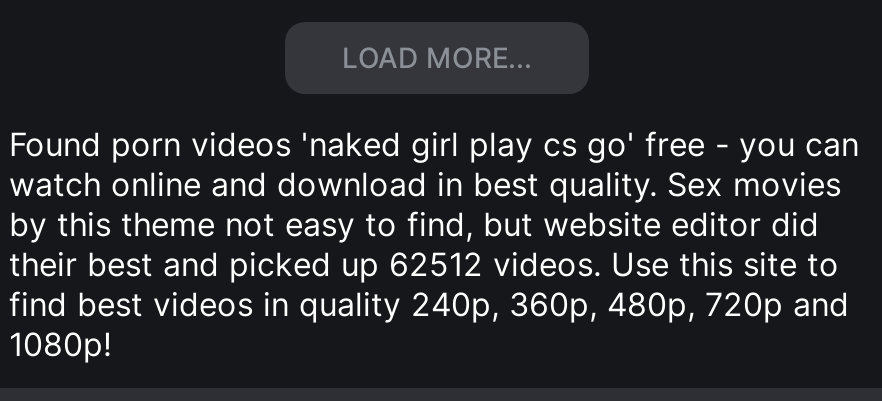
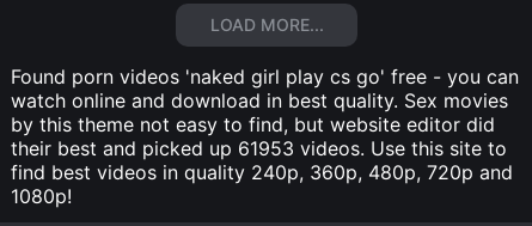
[9,244,839,284] their best and picked up 62512 videos. Use this site to -> [11,136,507,160] their best and picked up 61953 videos. Use this site to

